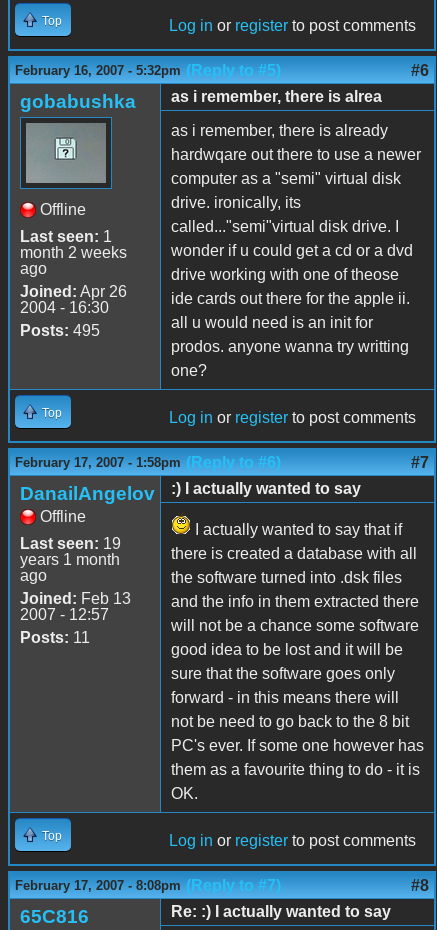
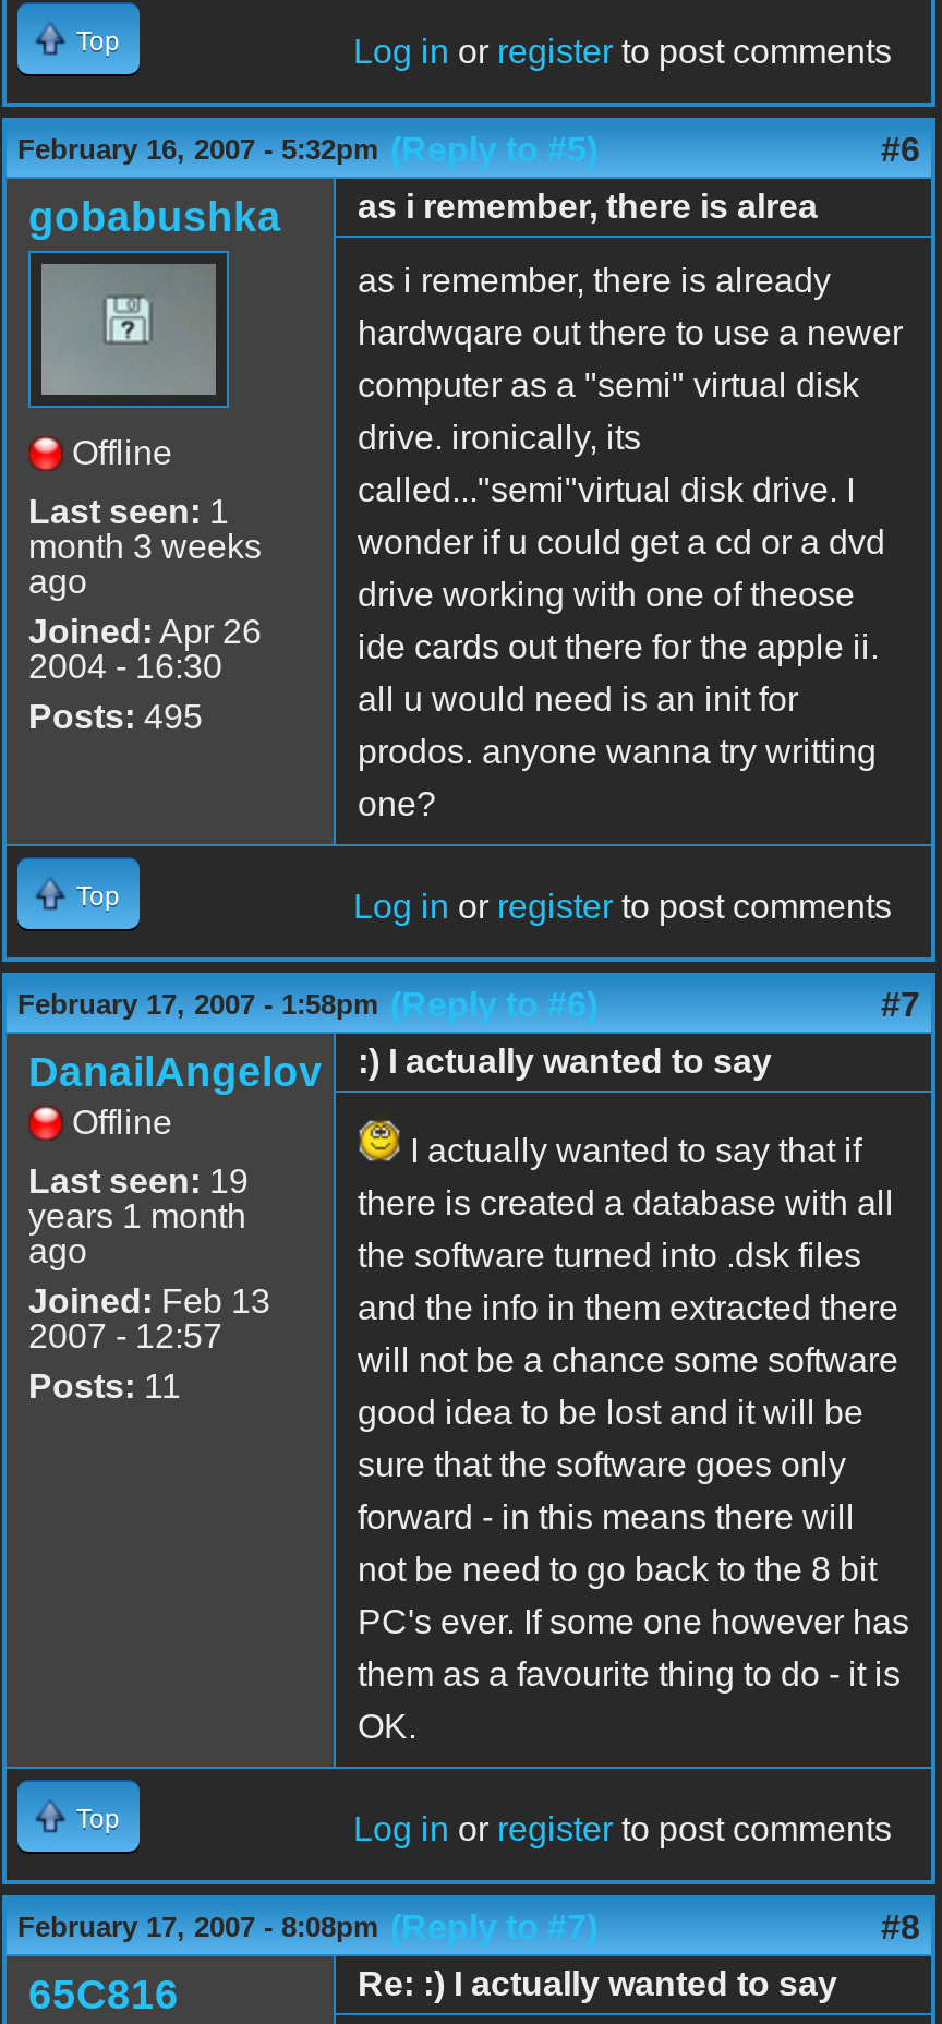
[20,244,127,261] month 2 weeks -> [28,528,262,565] month 3 weeks

